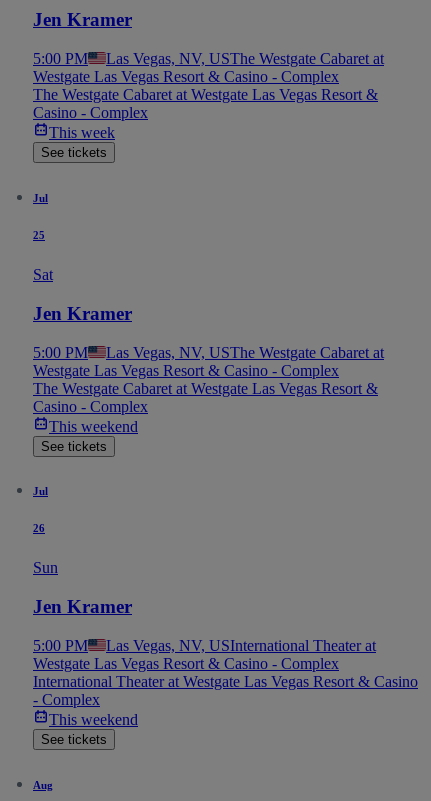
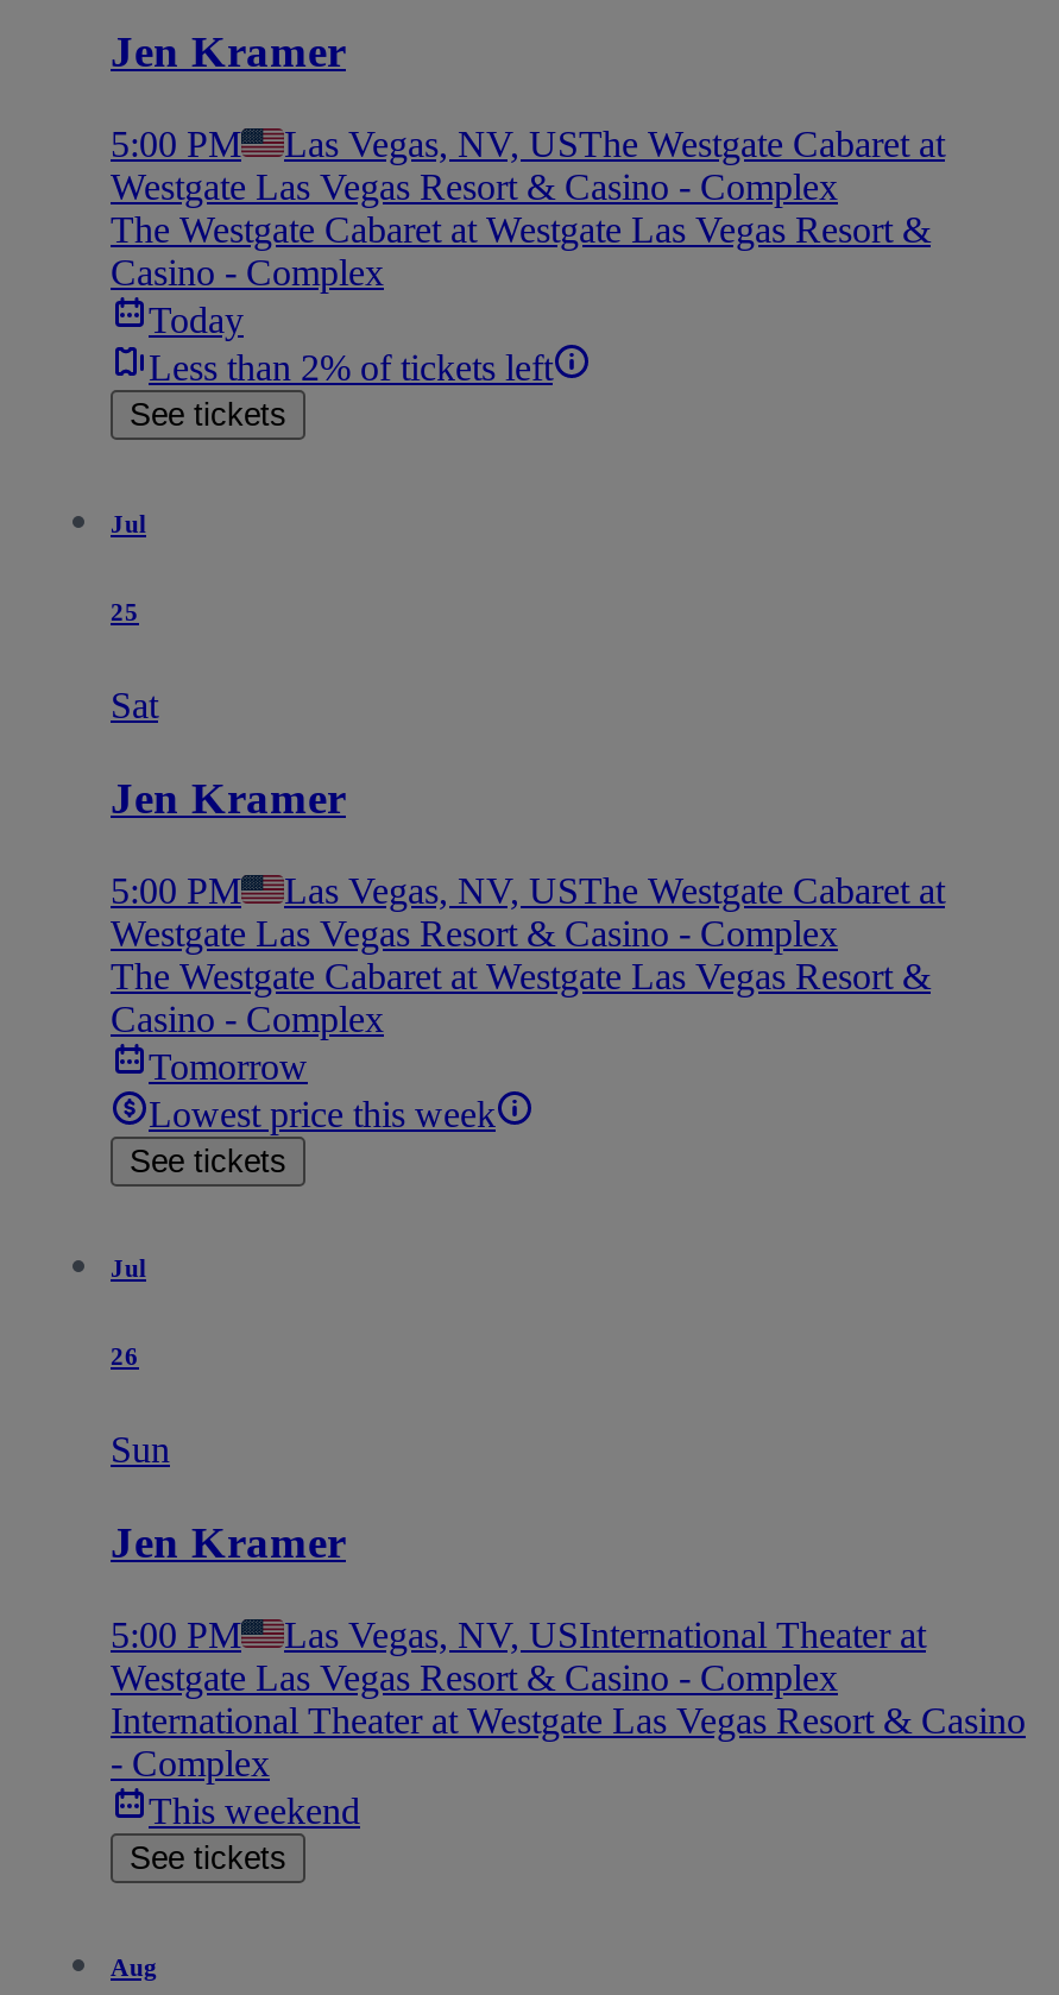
[49,124,115,141] This week -> [149,300,553,388] Today | Less than 2% of tickets left
[49,417,138,434] This weekend -> [149,1045,496,1133] Tomorrow | Lowest price this week

